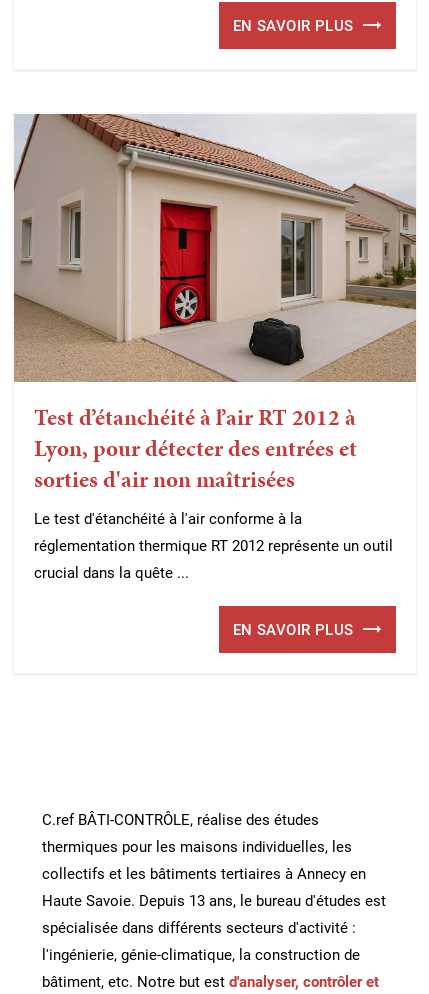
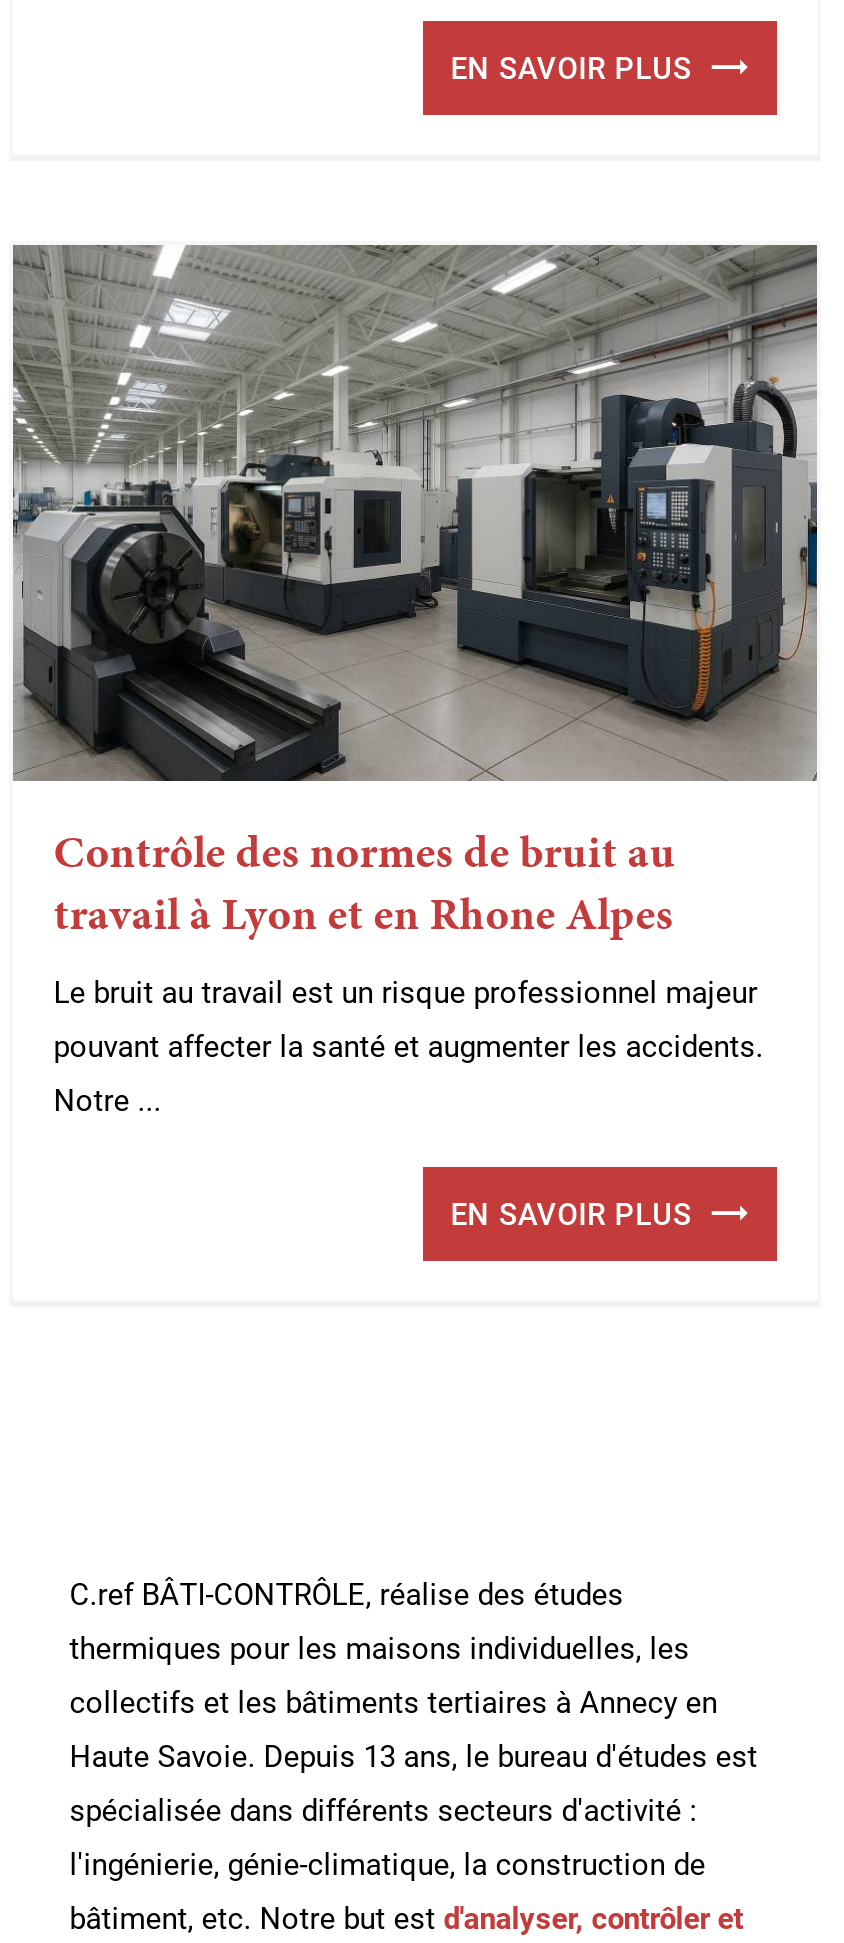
[14,113,416,581] [image] | Test d’étanchéité à l’air RT 2012 à | Lyon, pour détecter des entrées et | sorties d'air non maîtrisées | Le test d'étanchéité à l'air conforme à la | réglementation thermique RT 2012 représente un outil | crucial dans la quête ... -> [13,243,819,1118] [image] | Contrôle des normes de bruit au | travail à Lyon et en Rhone Alpes | Le bruit au travail est un risque professionnel majeur | pouvant affecter la santé et augmenter les accidents. | Notre ...

